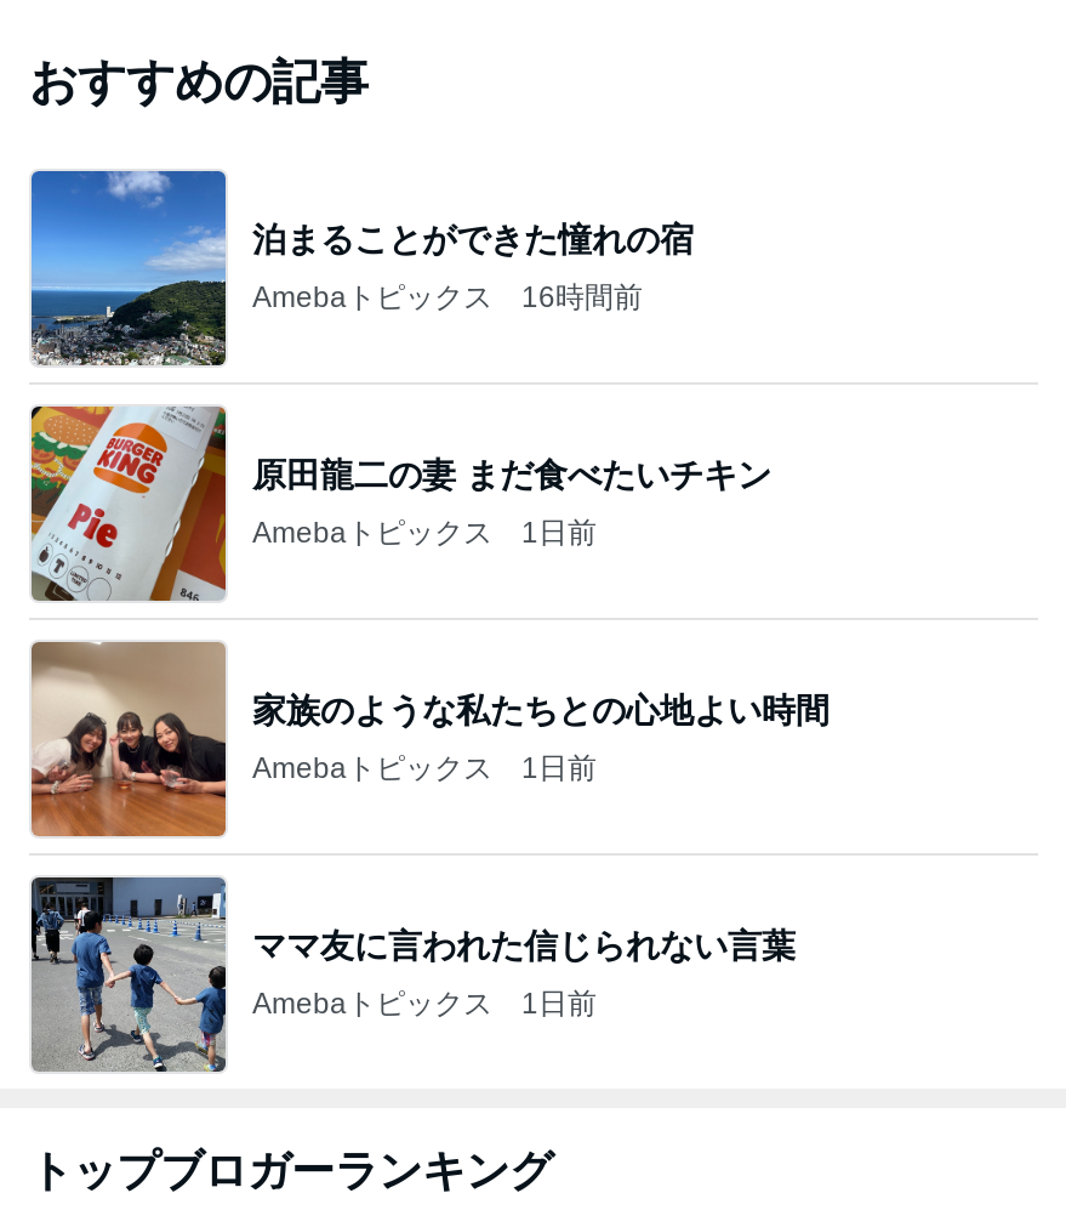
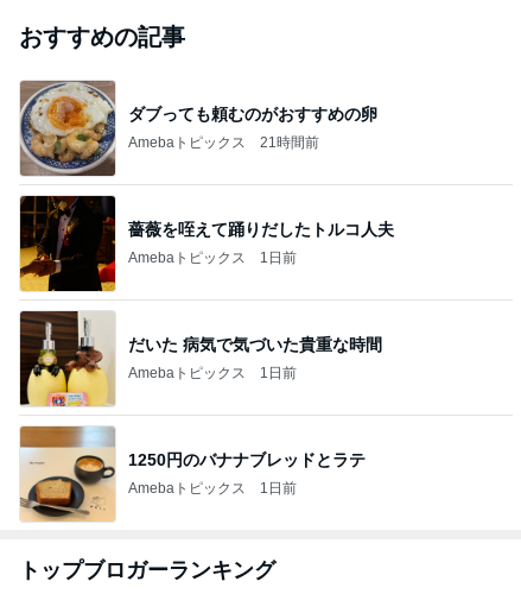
[29,169,694,368] [image] | 泊まることができた憧れの宿 -> [19,80,377,176] [image] | ダブっても頼むのがおすすめの卵
[252,279,643,313] Amebaトピックス 16時間前 -> [128,134,319,150] Amebaトピックス 21時間前
[29,404,771,603] [image] | 原田龍二の妻 まだ食べたいチキン -> [19,195,394,292] [image] | 薔薇を咥えて踊りだしたトルコ人夫
[29,640,830,839] [image] | 家族のような私たちとの心地よい時間 -> [19,311,382,406] [image] | だいた 病気で気づいた貴重な時間
[29,875,796,1074] [image] | ママ友に言われた信じられない言葉 -> [19,425,366,522] [image] | 1250円のバナナブレッドとラテ

